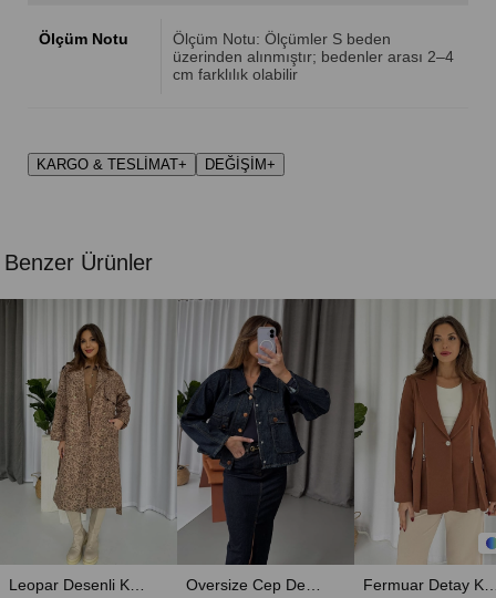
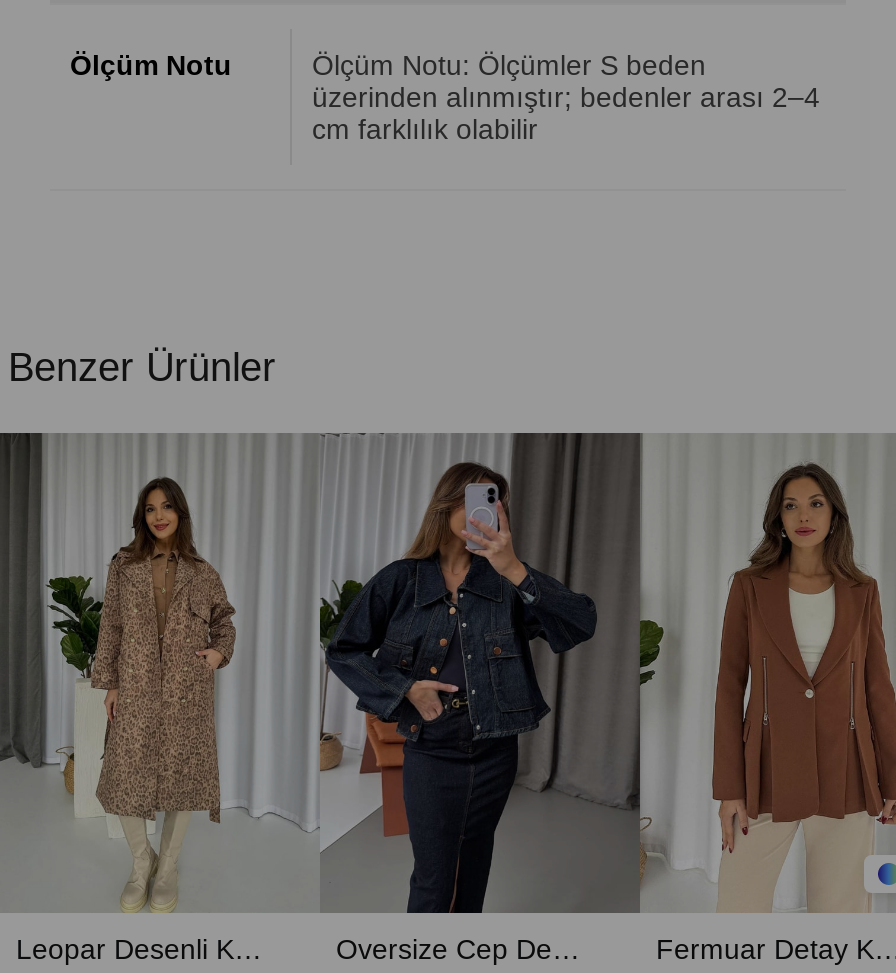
[37,156,276,173] KARGO & TESLİMAT+ | DEĞİŞİM+ -> none

